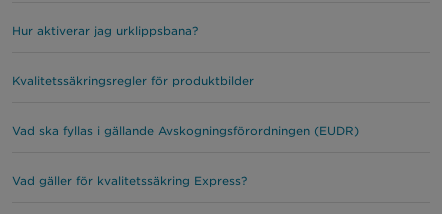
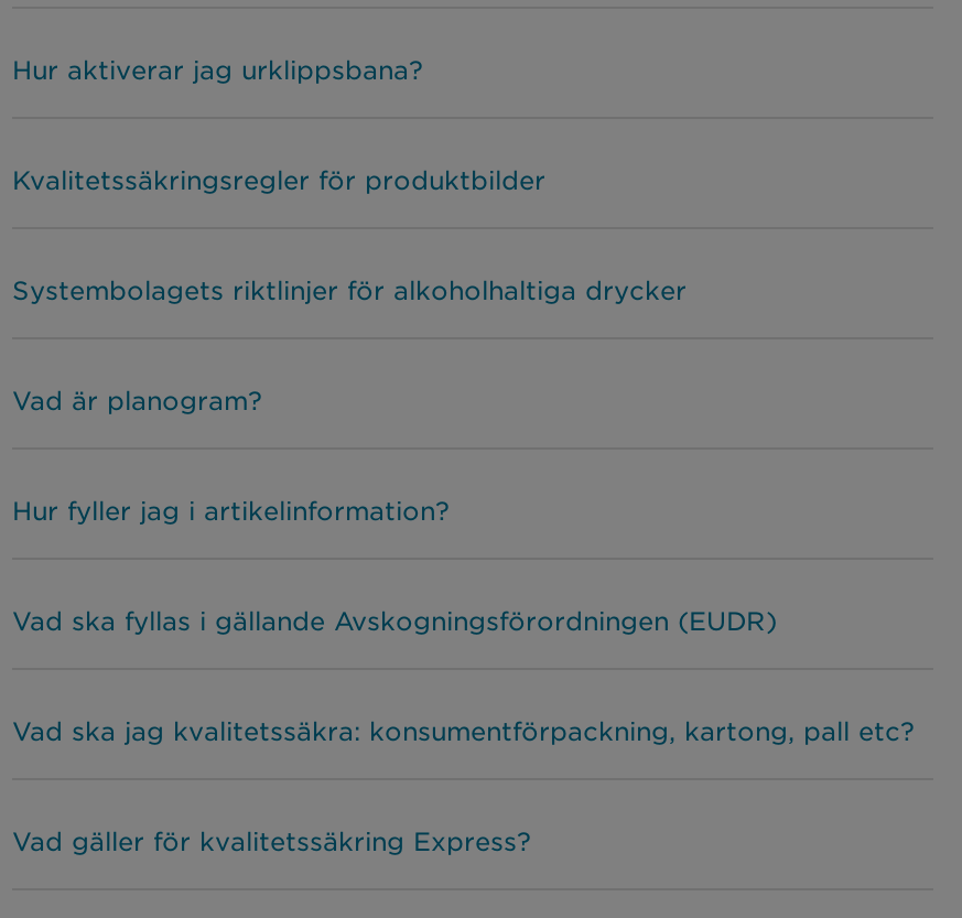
none -> [12,276,687,307] Systembolagets riktlinjer för alkoholhaltiga drycker
none -> [12,386,261,417] Vad är planogram?
none -> [12,497,448,527] Hur fyller jag i artikelinformation?
none -> [12,717,914,748] Vad ska jag kvalitetssäkra: konsumentförpackning, kartong, pall etc?

